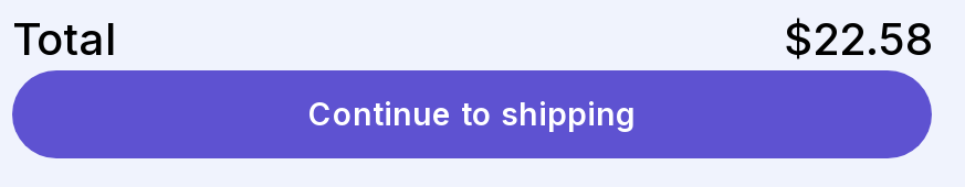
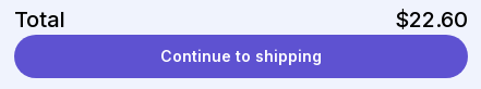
[784,13,932,66] $22.58 -> [395,7,468,33] $22.60

